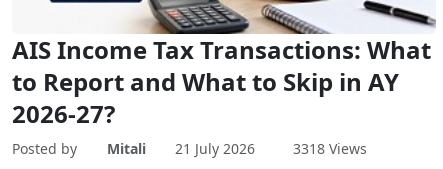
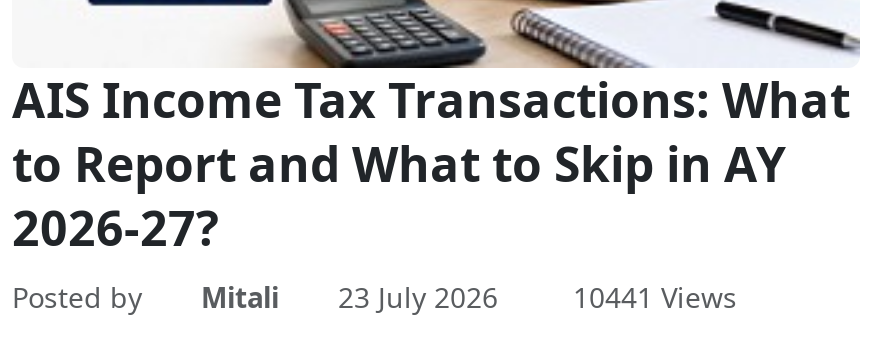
[175,139,255,158] 21 July 2026 -> [338,278,498,316] 23 July 2026
[292,139,366,158] 3318 Views -> [573,278,737,316] 10441 Views

